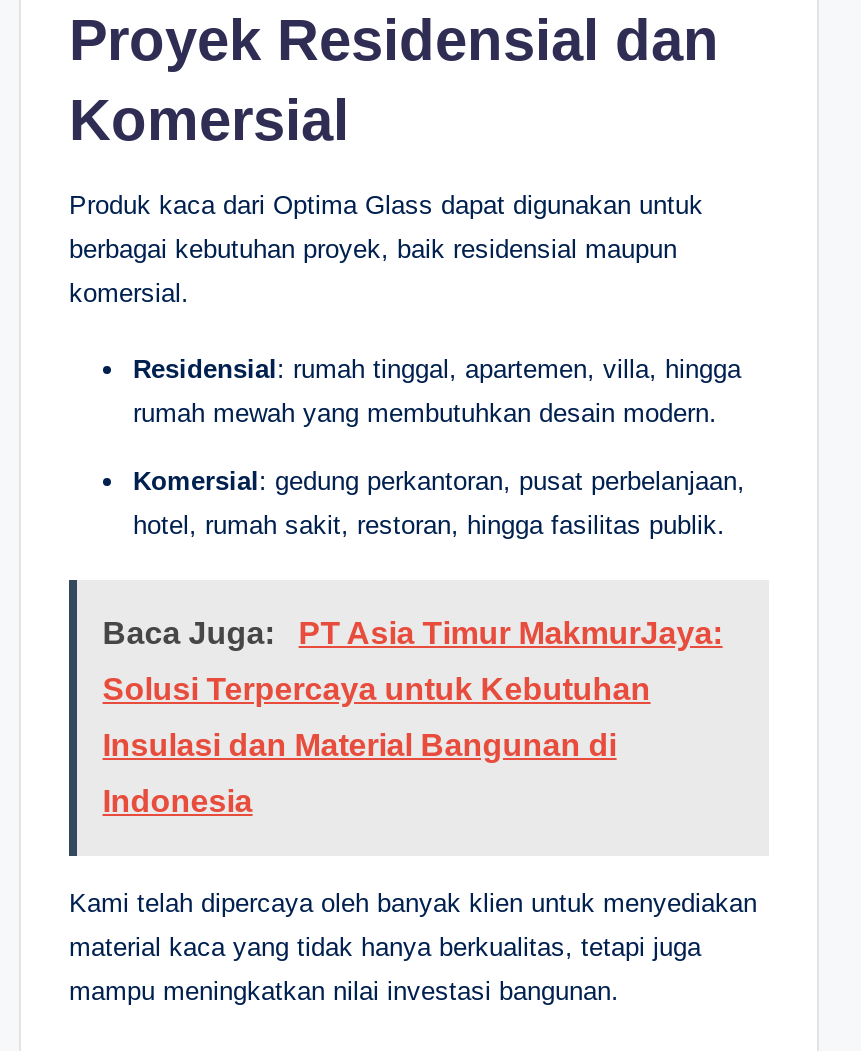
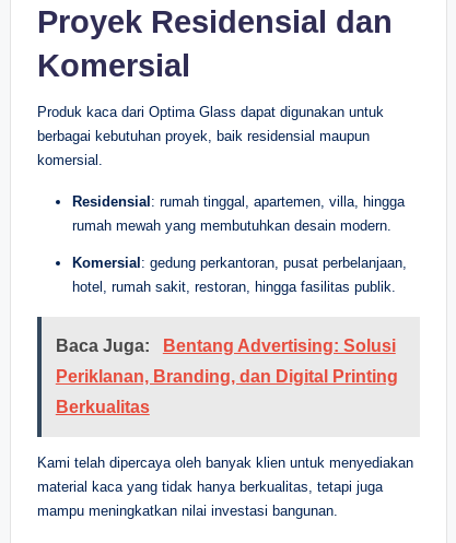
[103,616,723,818] Baca Juga: PT Asia Timur MakmurJaya: | Solusi Terpercaya untuk Kebutuhan | Insulasi dan Material Bangunan di | Indonesia -> [56,337,398,416] Baca Juga: Bentang Advertising: Solusi | Periklanan, Branding, dan Digital Printing | Berkualitas

